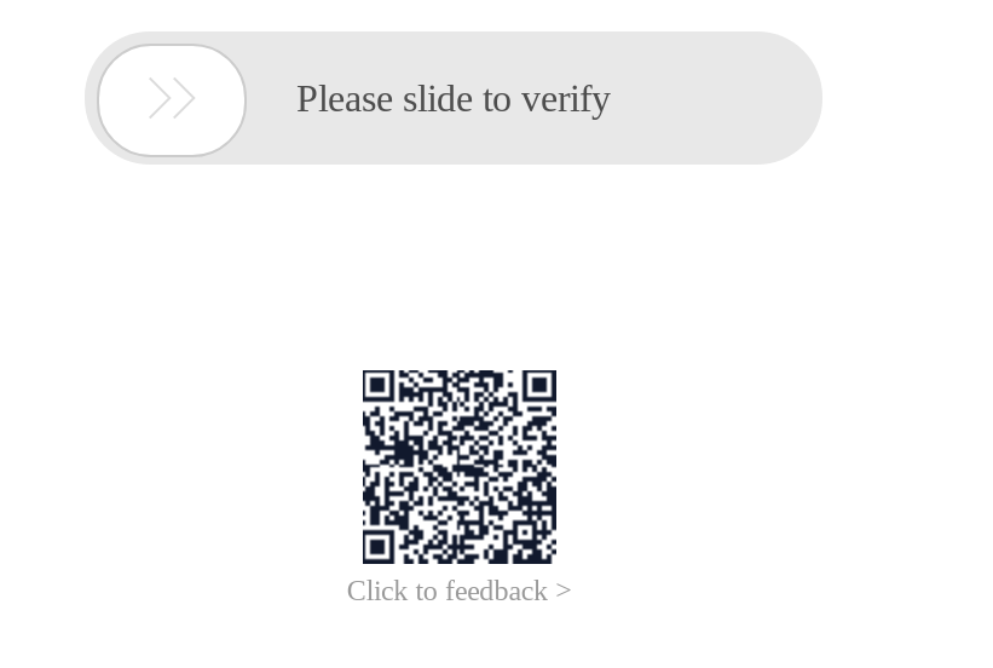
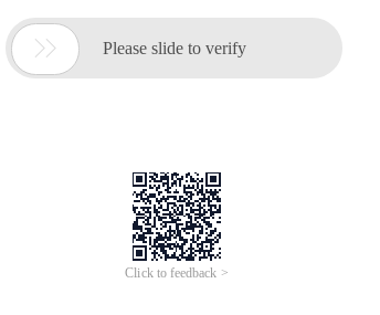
[360,368,559,566] [image] -> [131,171,222,262] [image]

